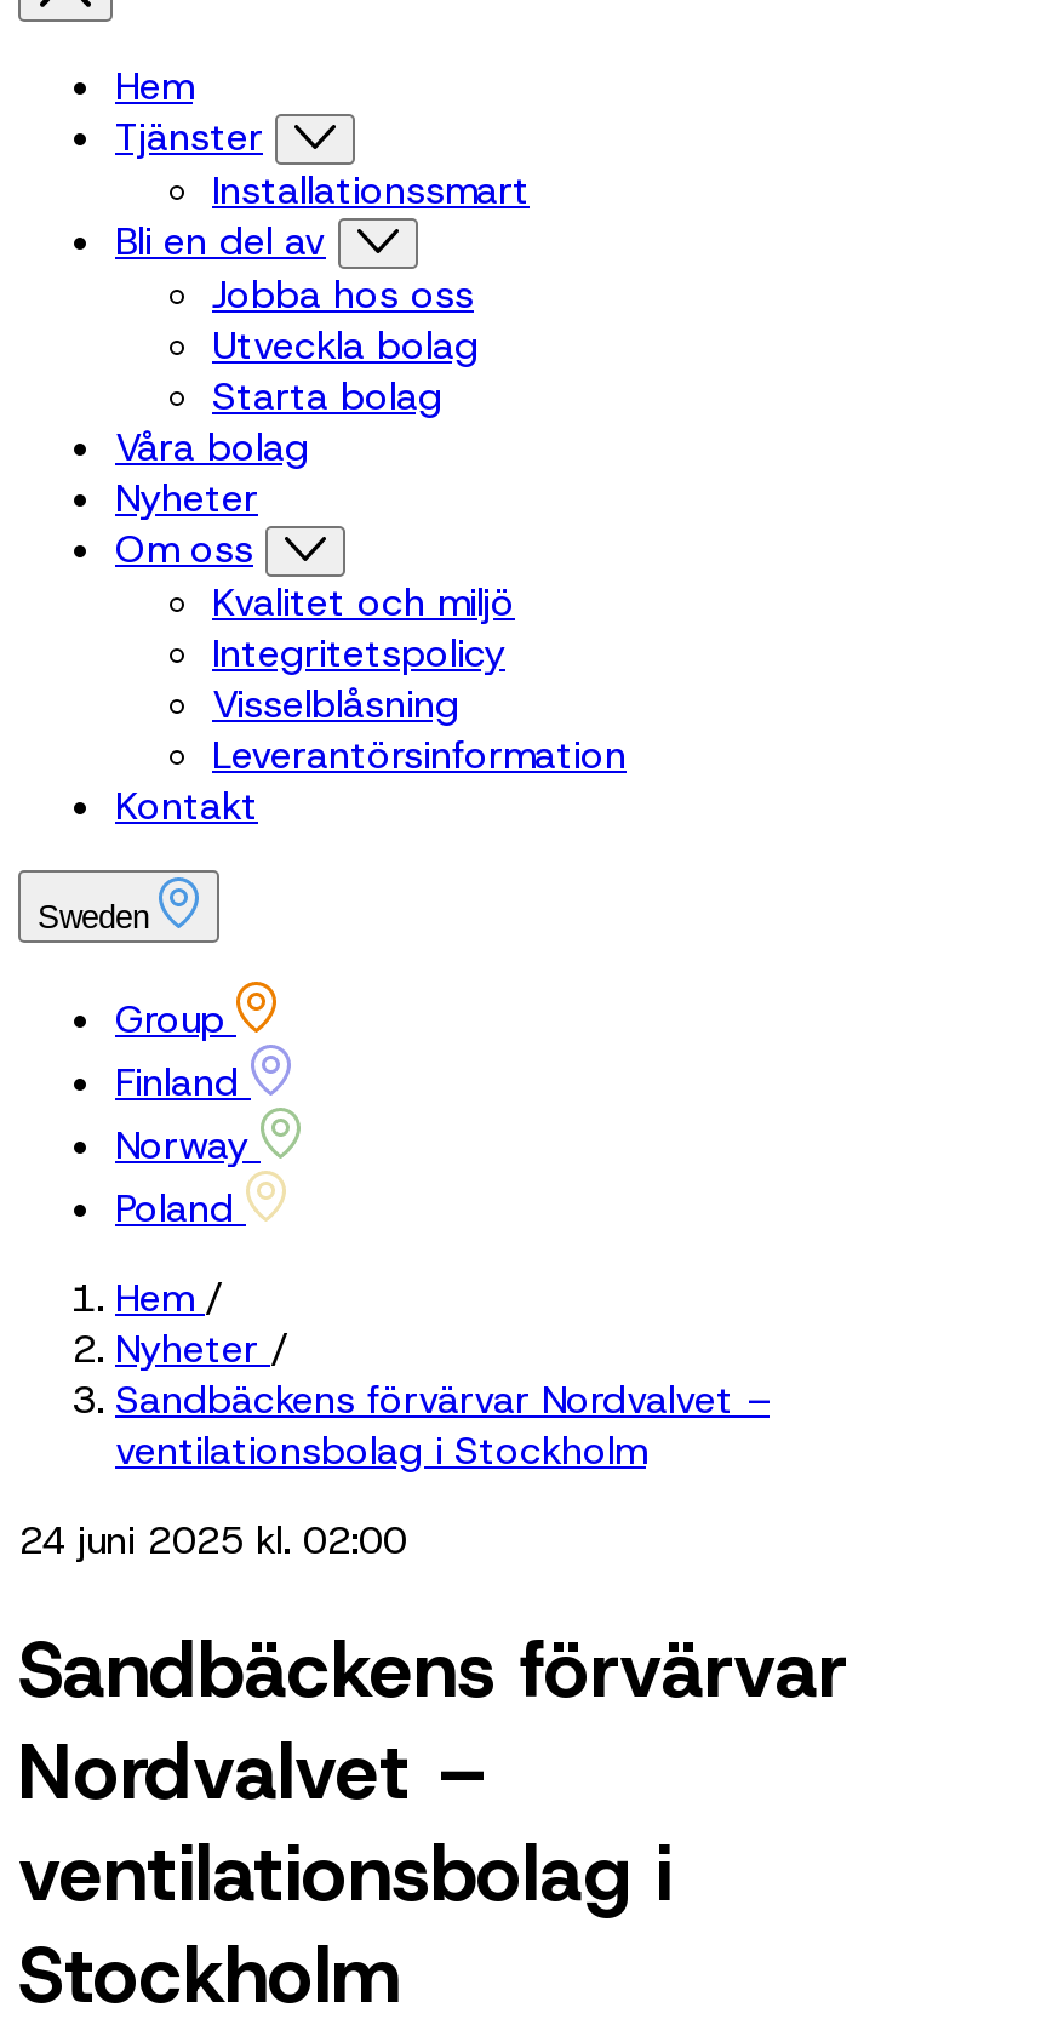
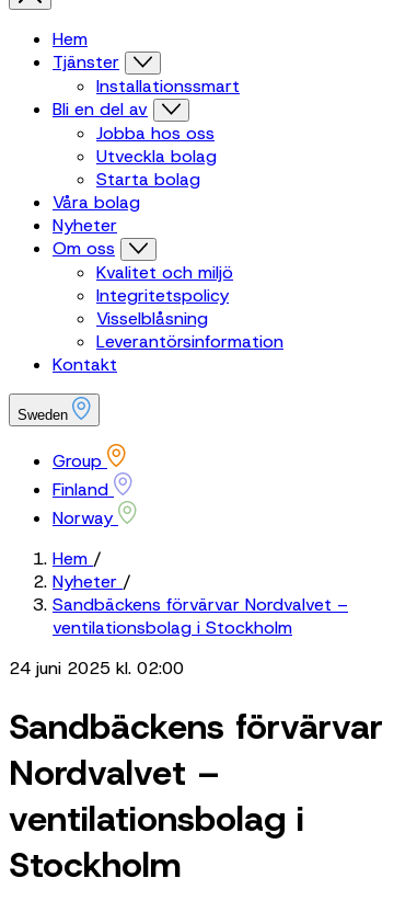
[115,1184,234,1234] Poland -> none

